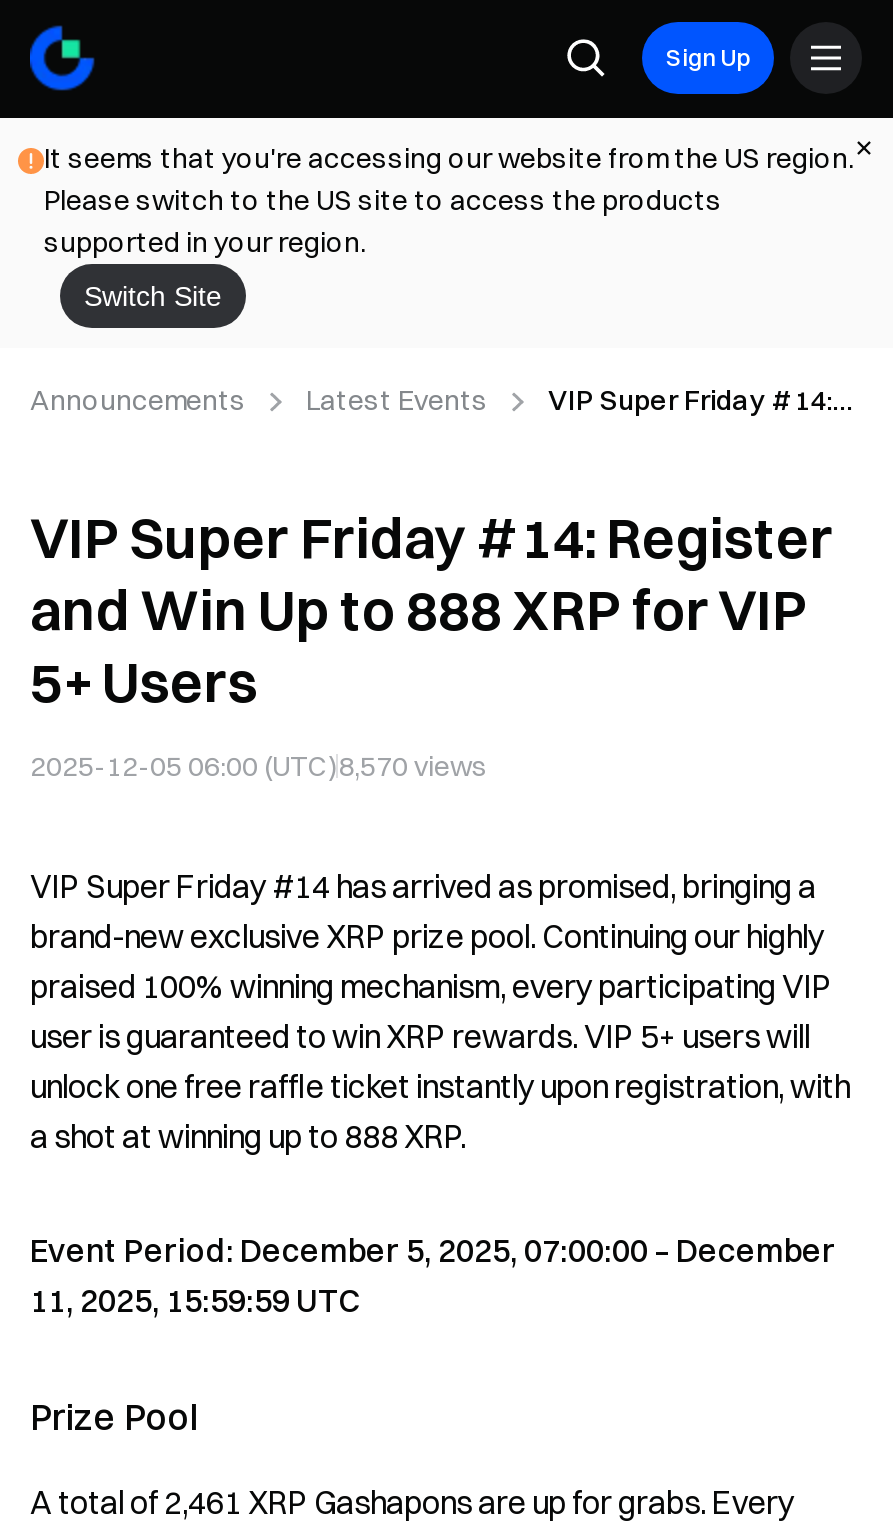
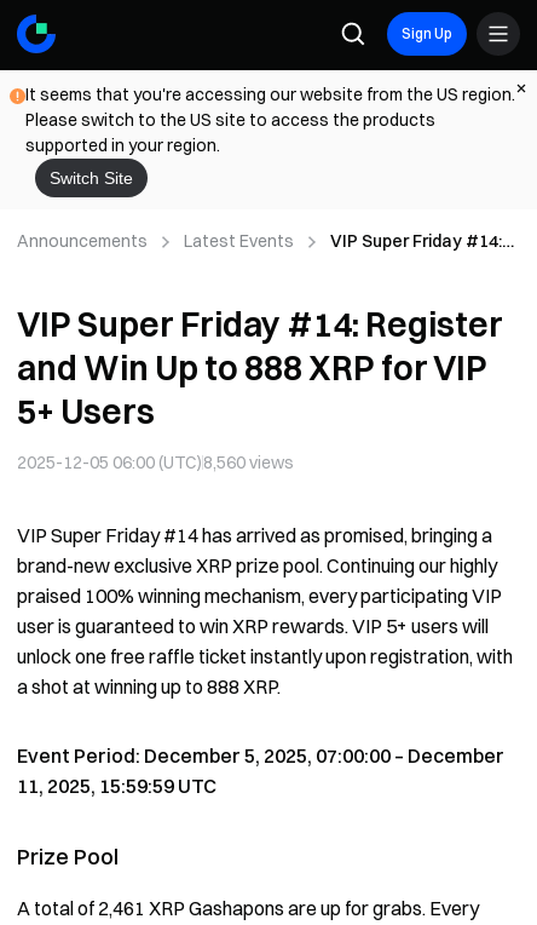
[30,748,488,784] 2025-12-05 06:00 (UTC)8,570 views -> [17,452,294,473] 2025-12-05 06:00 (UTC)8,560 views

